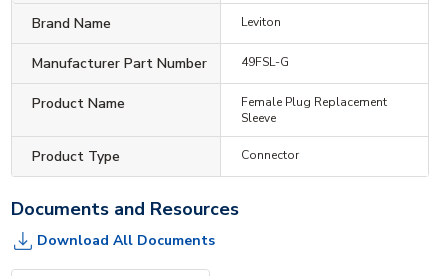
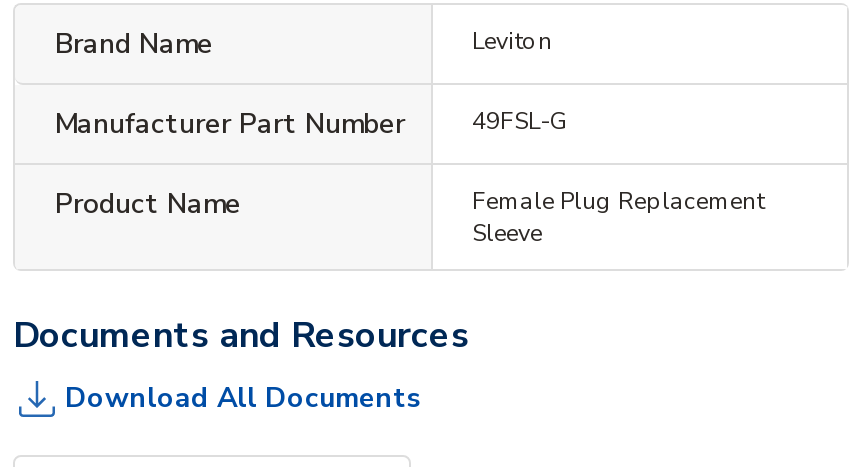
[32,147,298,166] Product Type | Connector -> none

